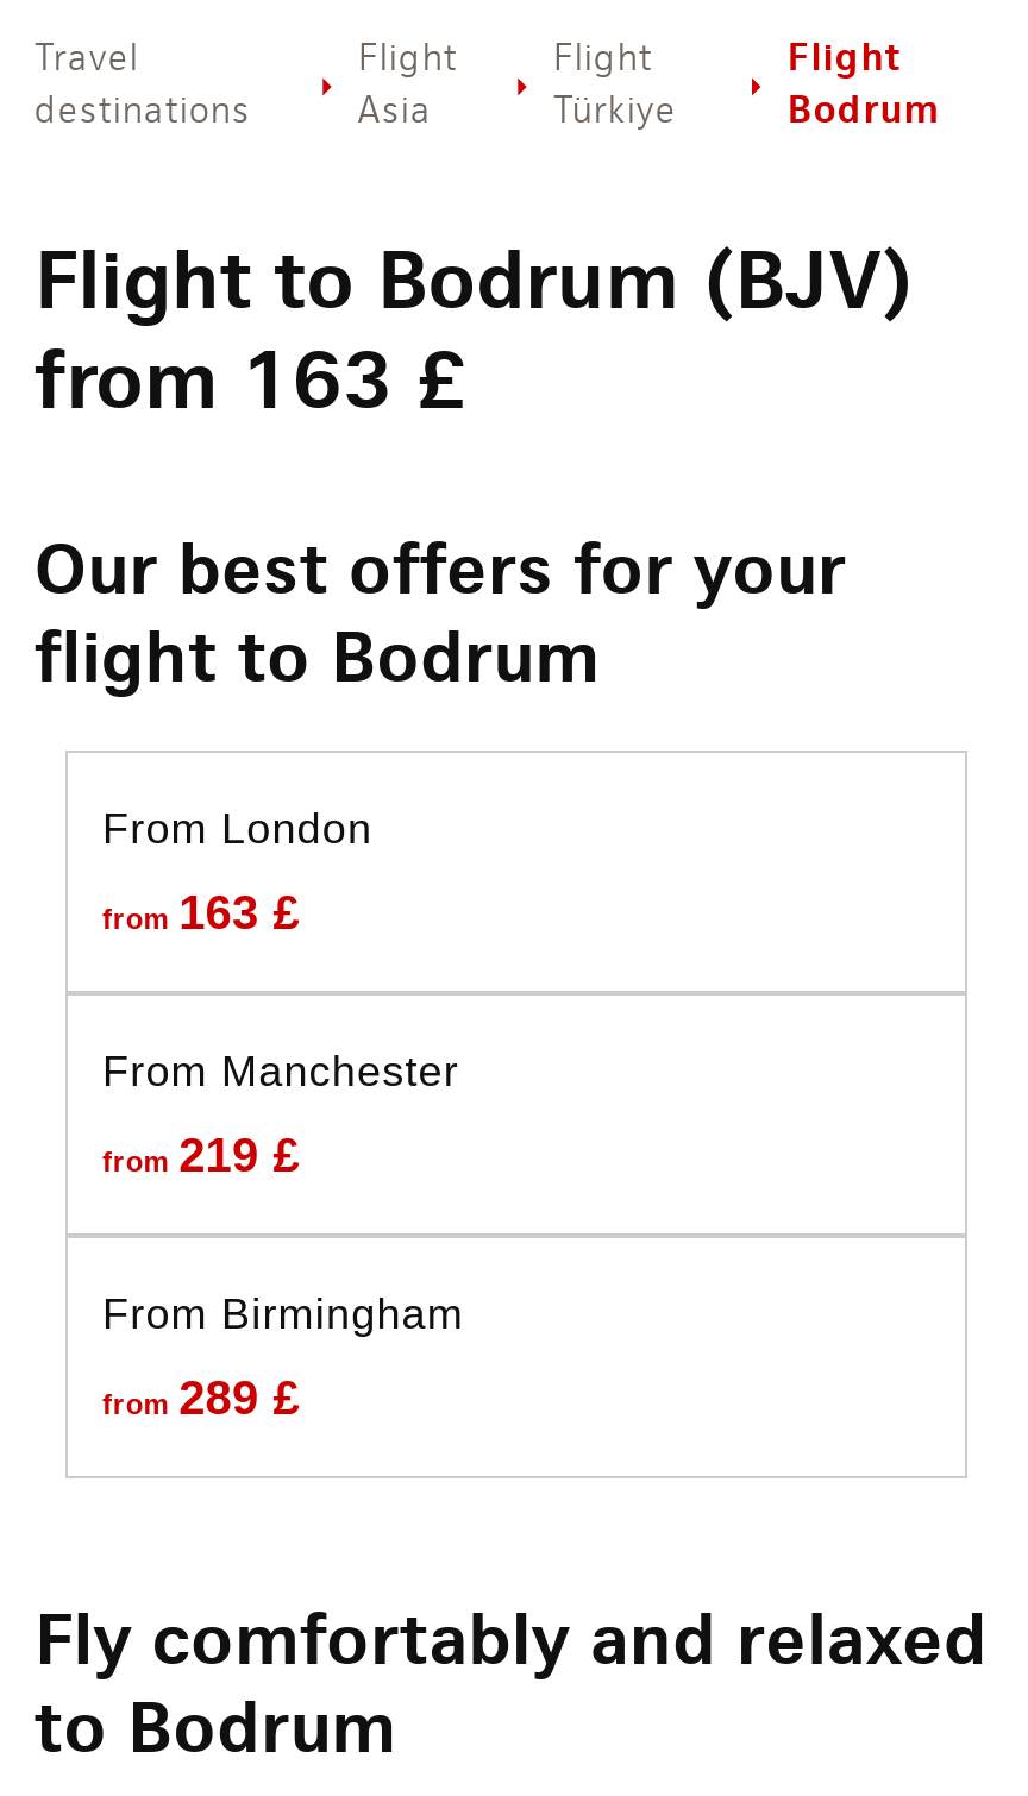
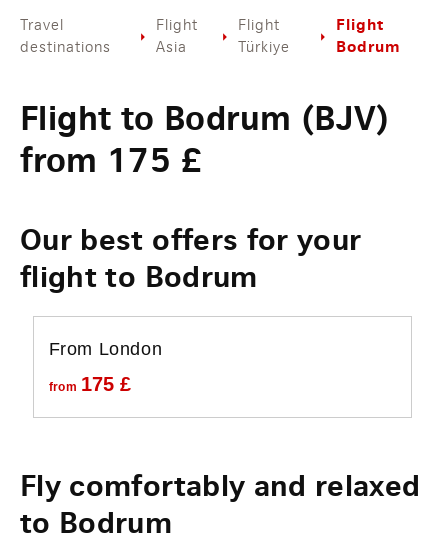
[35,329,468,431] from 163 £ -> [20,139,202,182] from 175 £
[102,885,464,1423] from 163 £ | From Manchester | from 219 £ | From Birmingham | from 289 £ -> [48,373,131,395] from 175 £

